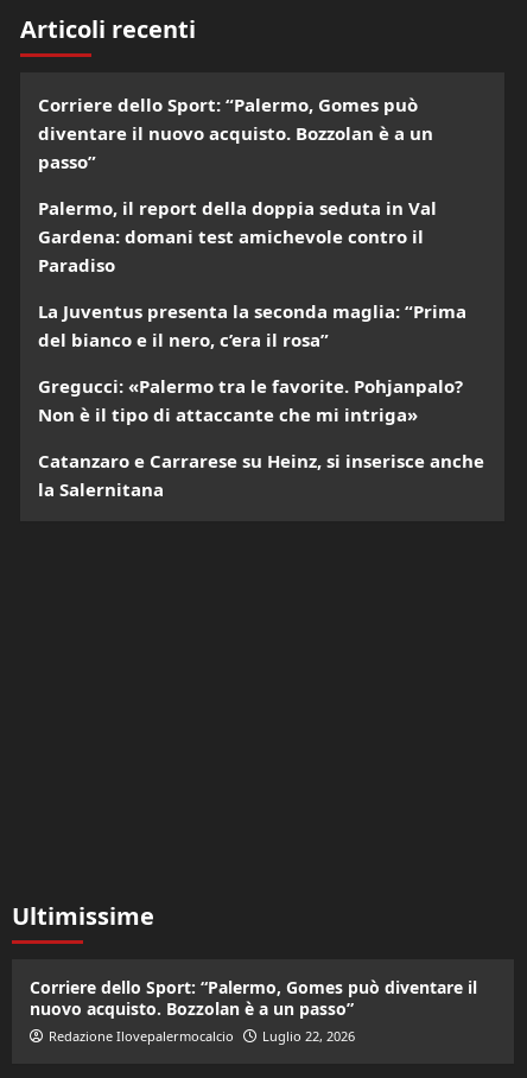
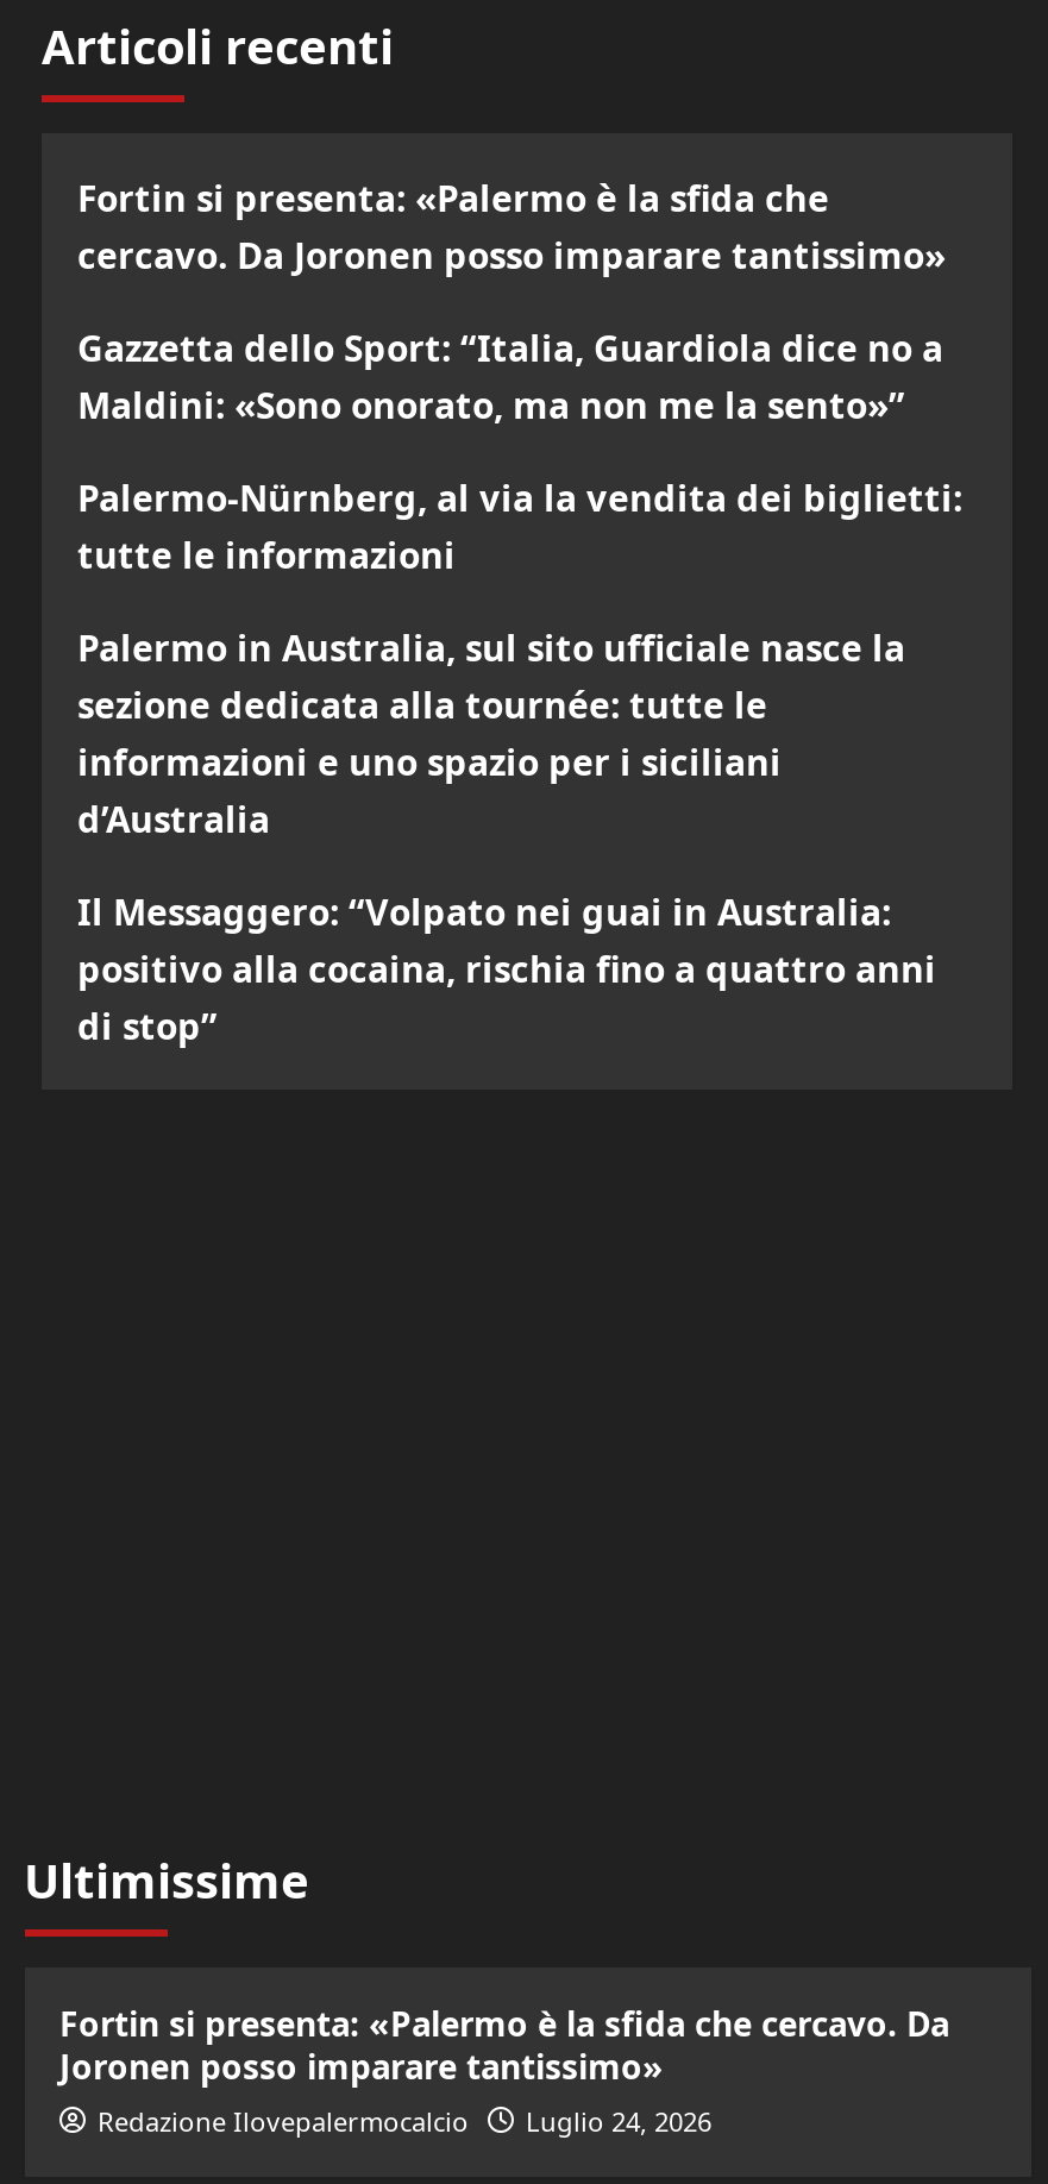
[38,93,433,174] Corriere dello Sport: “Palermo, Gomes può | diventare il nuovo acquisto. Bozzolan è a un | passo” -> [77,174,946,279] Fortin si presenta: «Palermo è la sfida che | cercavo. Da Joronen posso imparare tantissimo»
[38,196,437,277] Palermo, il report della doppia seduta in Val | Gardena: domani test amichevole contro il | Paradiso -> [77,324,943,429] Gazzetta dello Sport: “Italia, Guardiola dice no a | Maldini: «Sono onorato, ma non me la sento»”
[38,300,466,352] La Juventus presenta la seconda maglia: “Prima | del bianco e il nero, c’era il rosa” -> [77,474,962,579] Palermo-Nürnberg, al via la vendita dei biglietti: | tutte le informazioni
[38,374,463,427] Gregucci: «Palermo tra le favorite. Pohjanpalo? | Non è il tipo di attaccante che mi intriga» -> [77,624,905,843] Palermo in Australia, sul sito ufficiale nasce la | sezione dedicata alla tournée: tutte le | informazioni e uno spazio per i siciliani | d’Australia
[38,449,484,501] Catanzaro e Carrarese su Heinz, si inserisce anche | la Salernitana -> [77,888,936,1050] Il Messaggero: “Volpato nei guai in Australia: | positivo alla cocaina, rischia fino a quattro anni | di stop”
[29,976,477,1020] Corriere dello Sport: “Palermo, Gomes può diventare il | nuovo acquisto. Bozzolan è a un passo” -> [59,2002,949,2090] Fortin si presenta: «Palermo è la sfida che cercavo. Da | Joronen posso imparare tantissimo»
[48,1027,354,1045] Redazione Ilovepalermocalcio Luglio 22, 2026 -> [98,2104,711,2140] Redazione Ilovepalermocalcio Luglio 24, 2026

